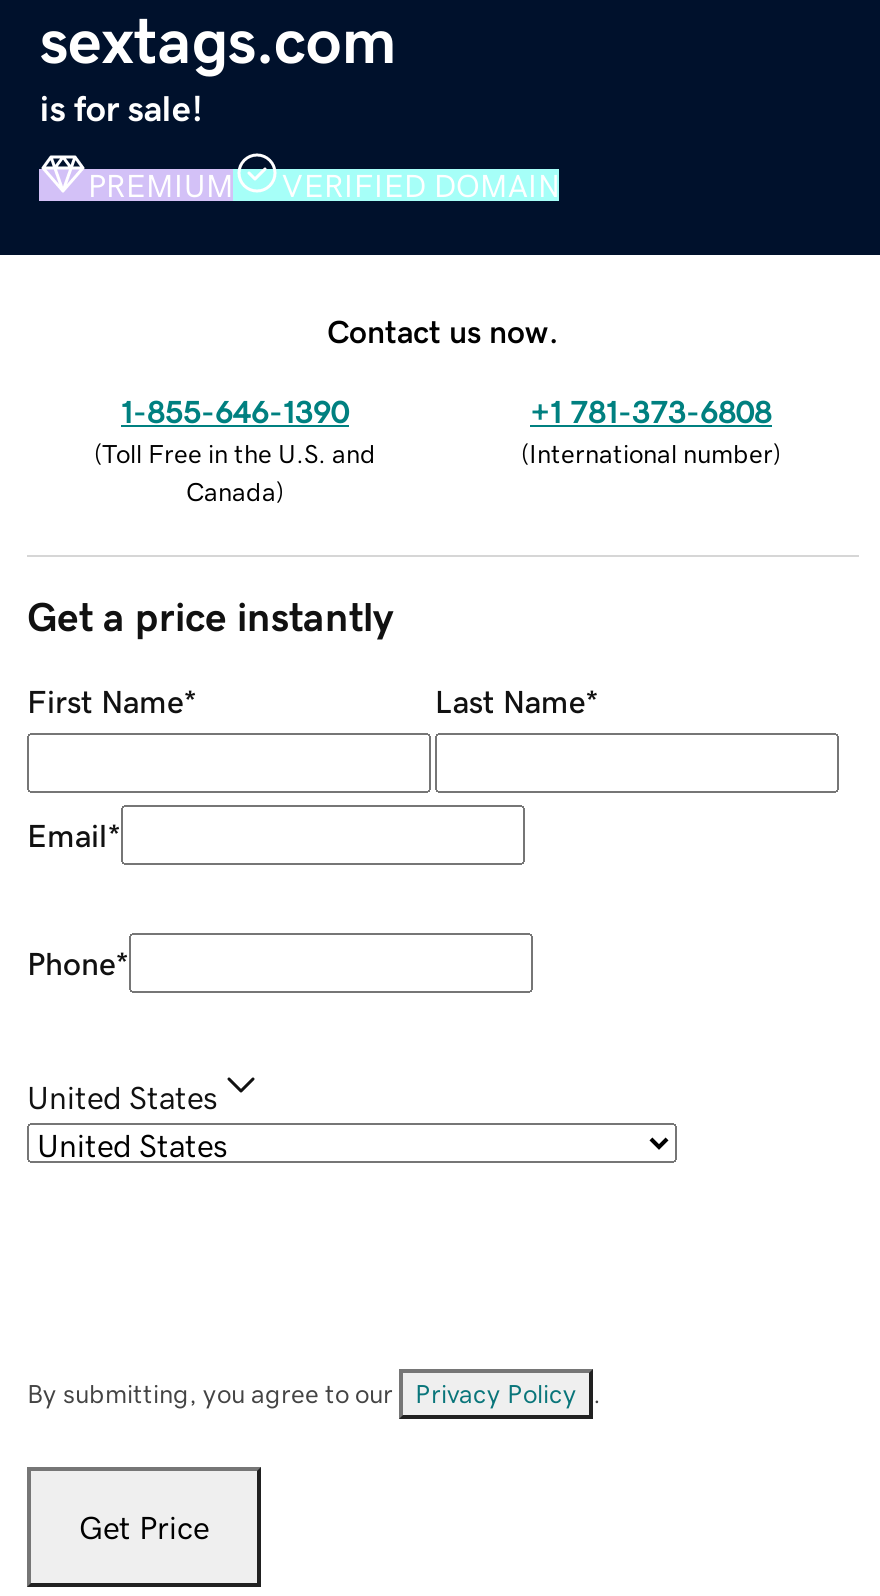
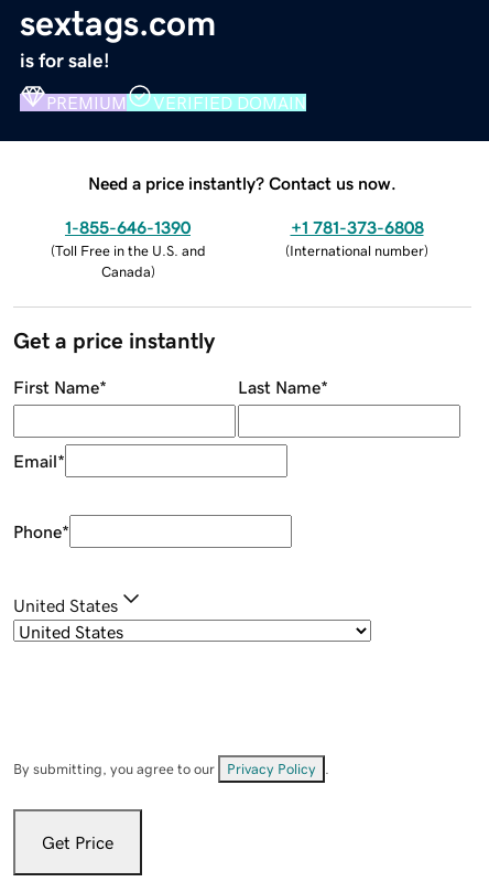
[327,314,559,346] Contact us now. -> [88,174,396,191] Need a price instantly? Contact us now.

